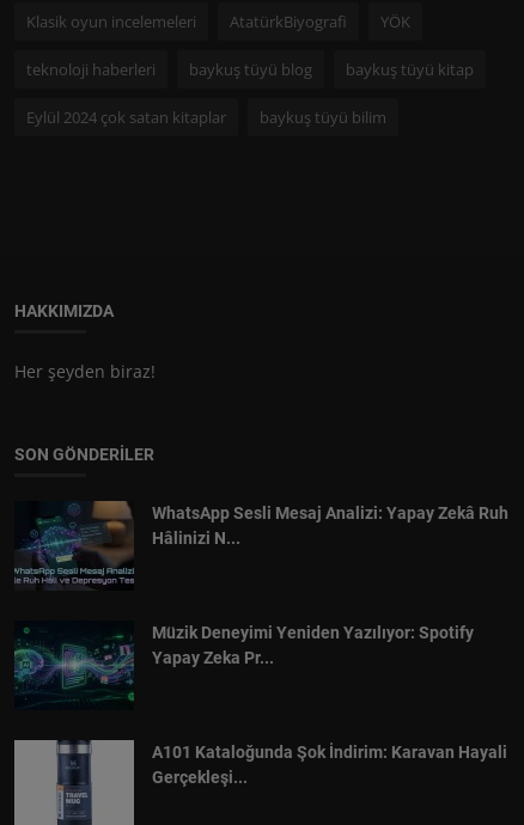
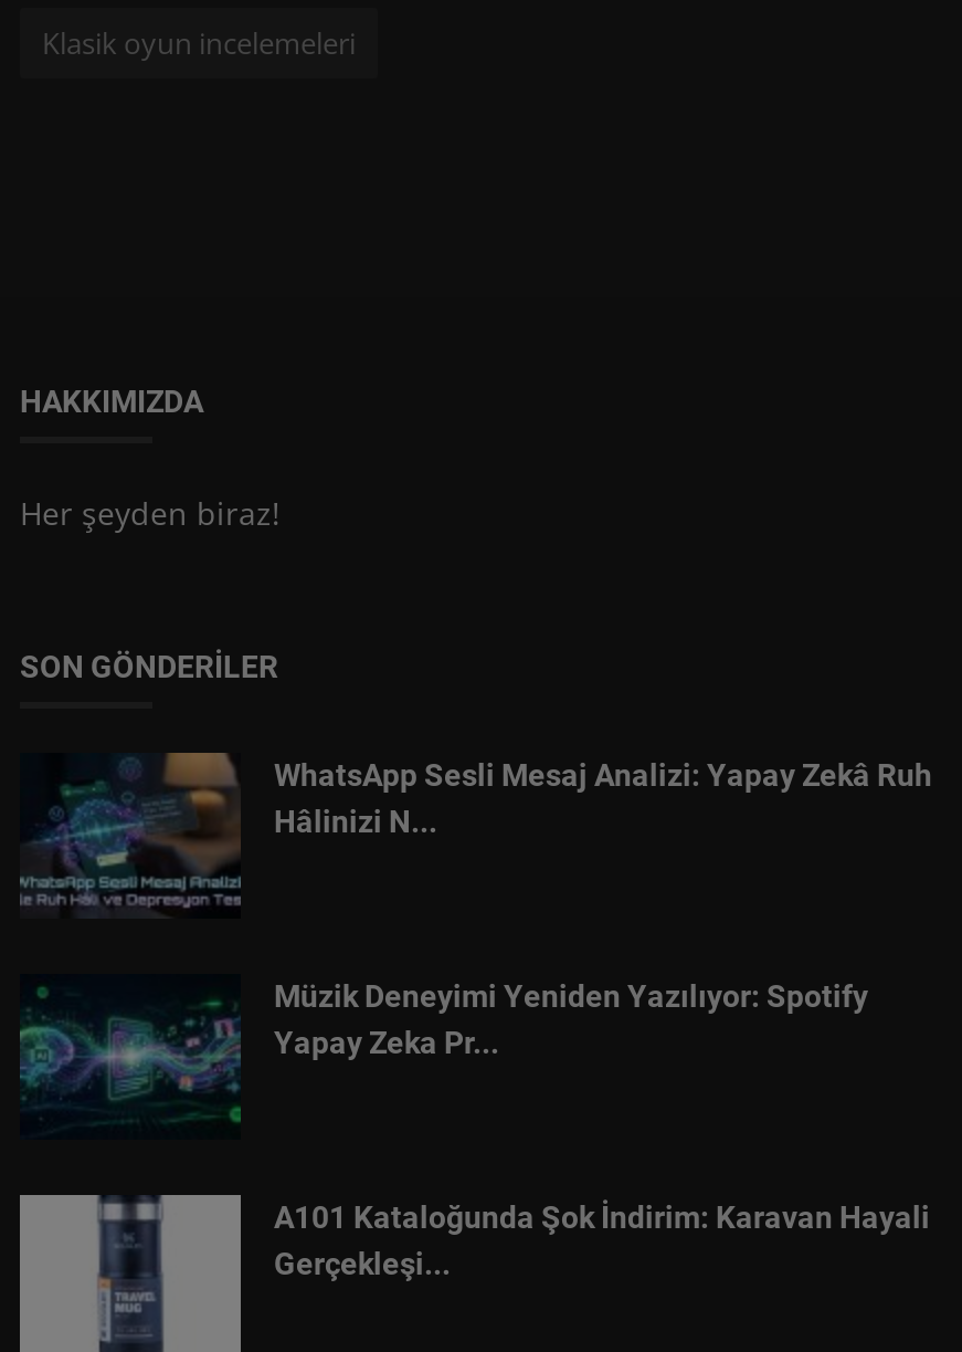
[26,11,474,128] AtatürkBiyografi | YÖK | teknoloji haberleri | baykuş tüyü blog | baykuş tüyü kitap | Eylül 2024 çok satan kitaplar | baykuş tüyü bilim -> none

